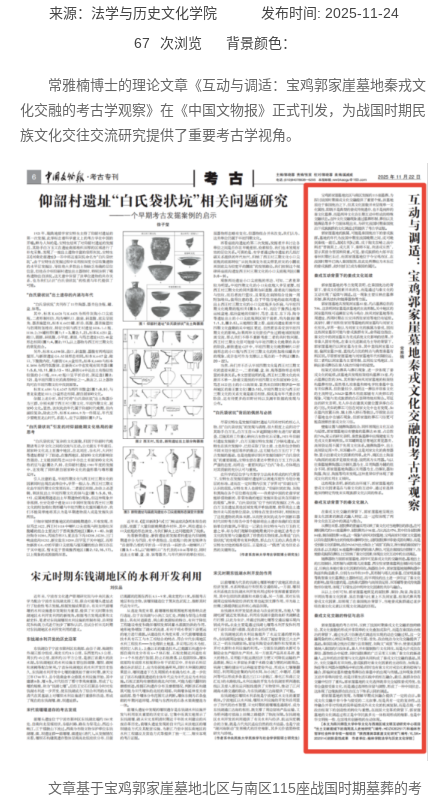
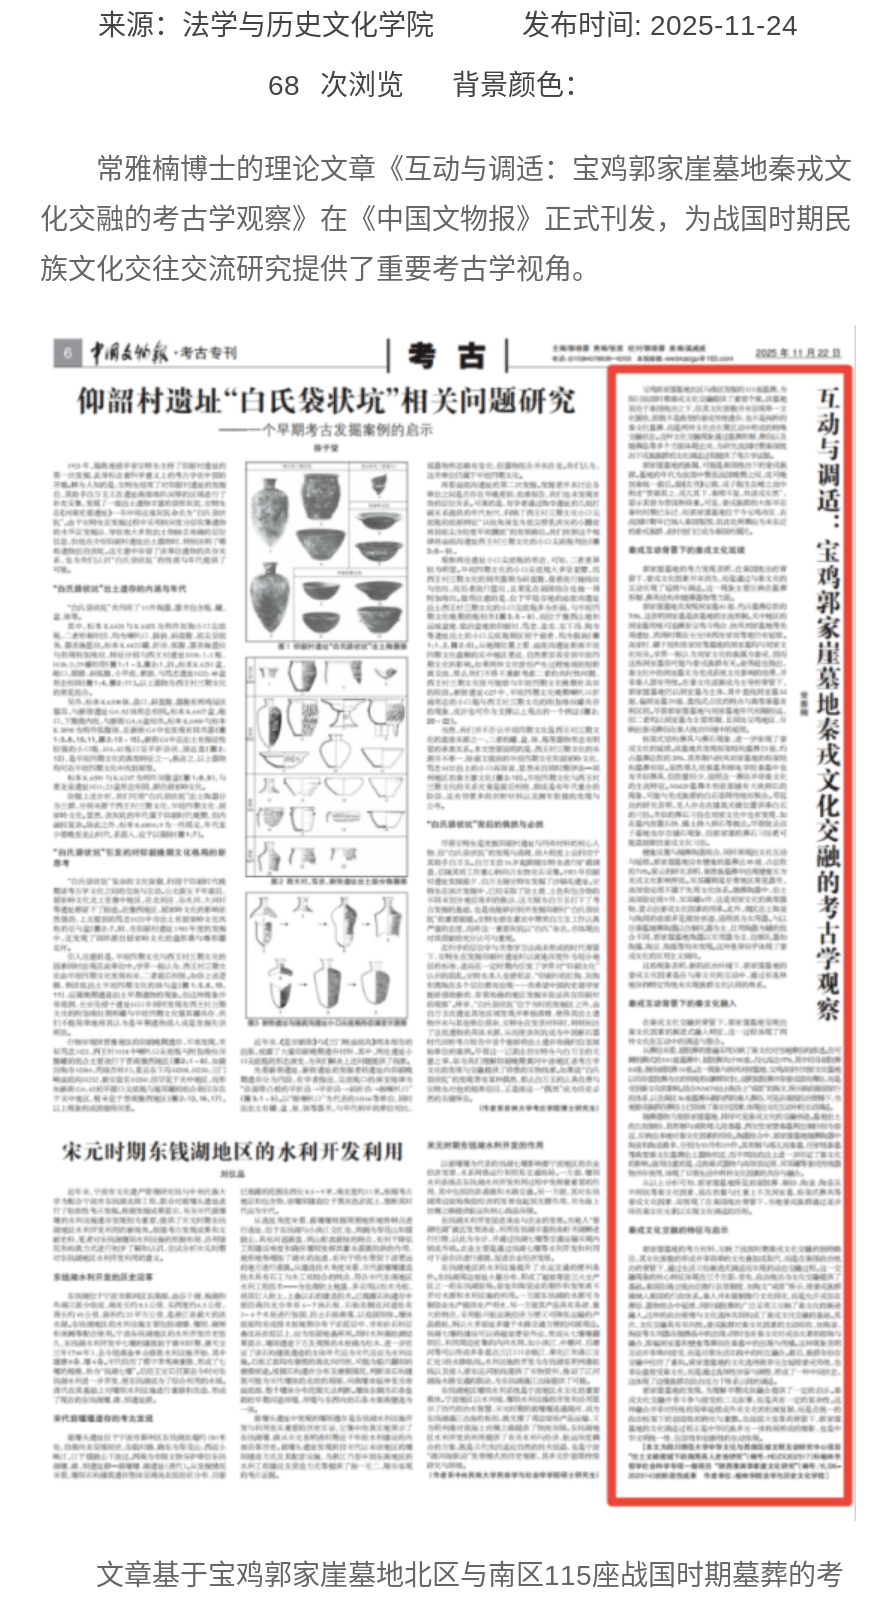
[134,35,300,51] 67 次浏览 背景颜色： -> [268,69,600,101] 68 次浏览 背景颜色：

